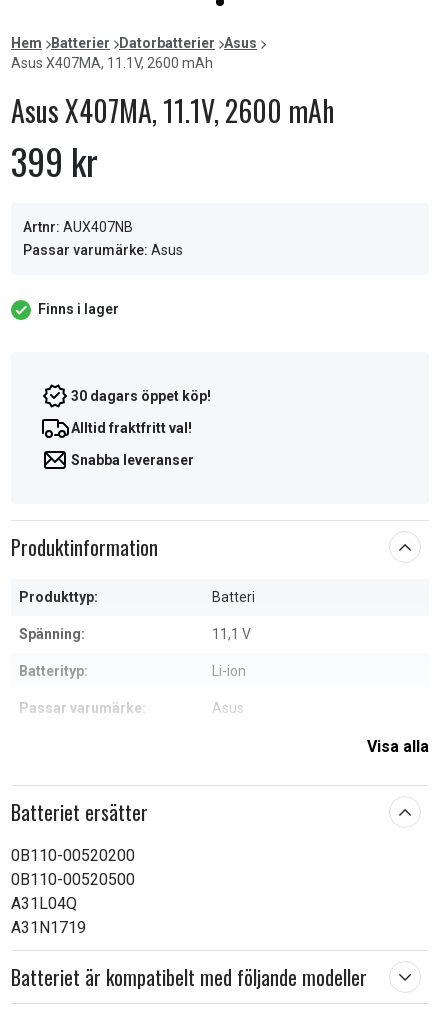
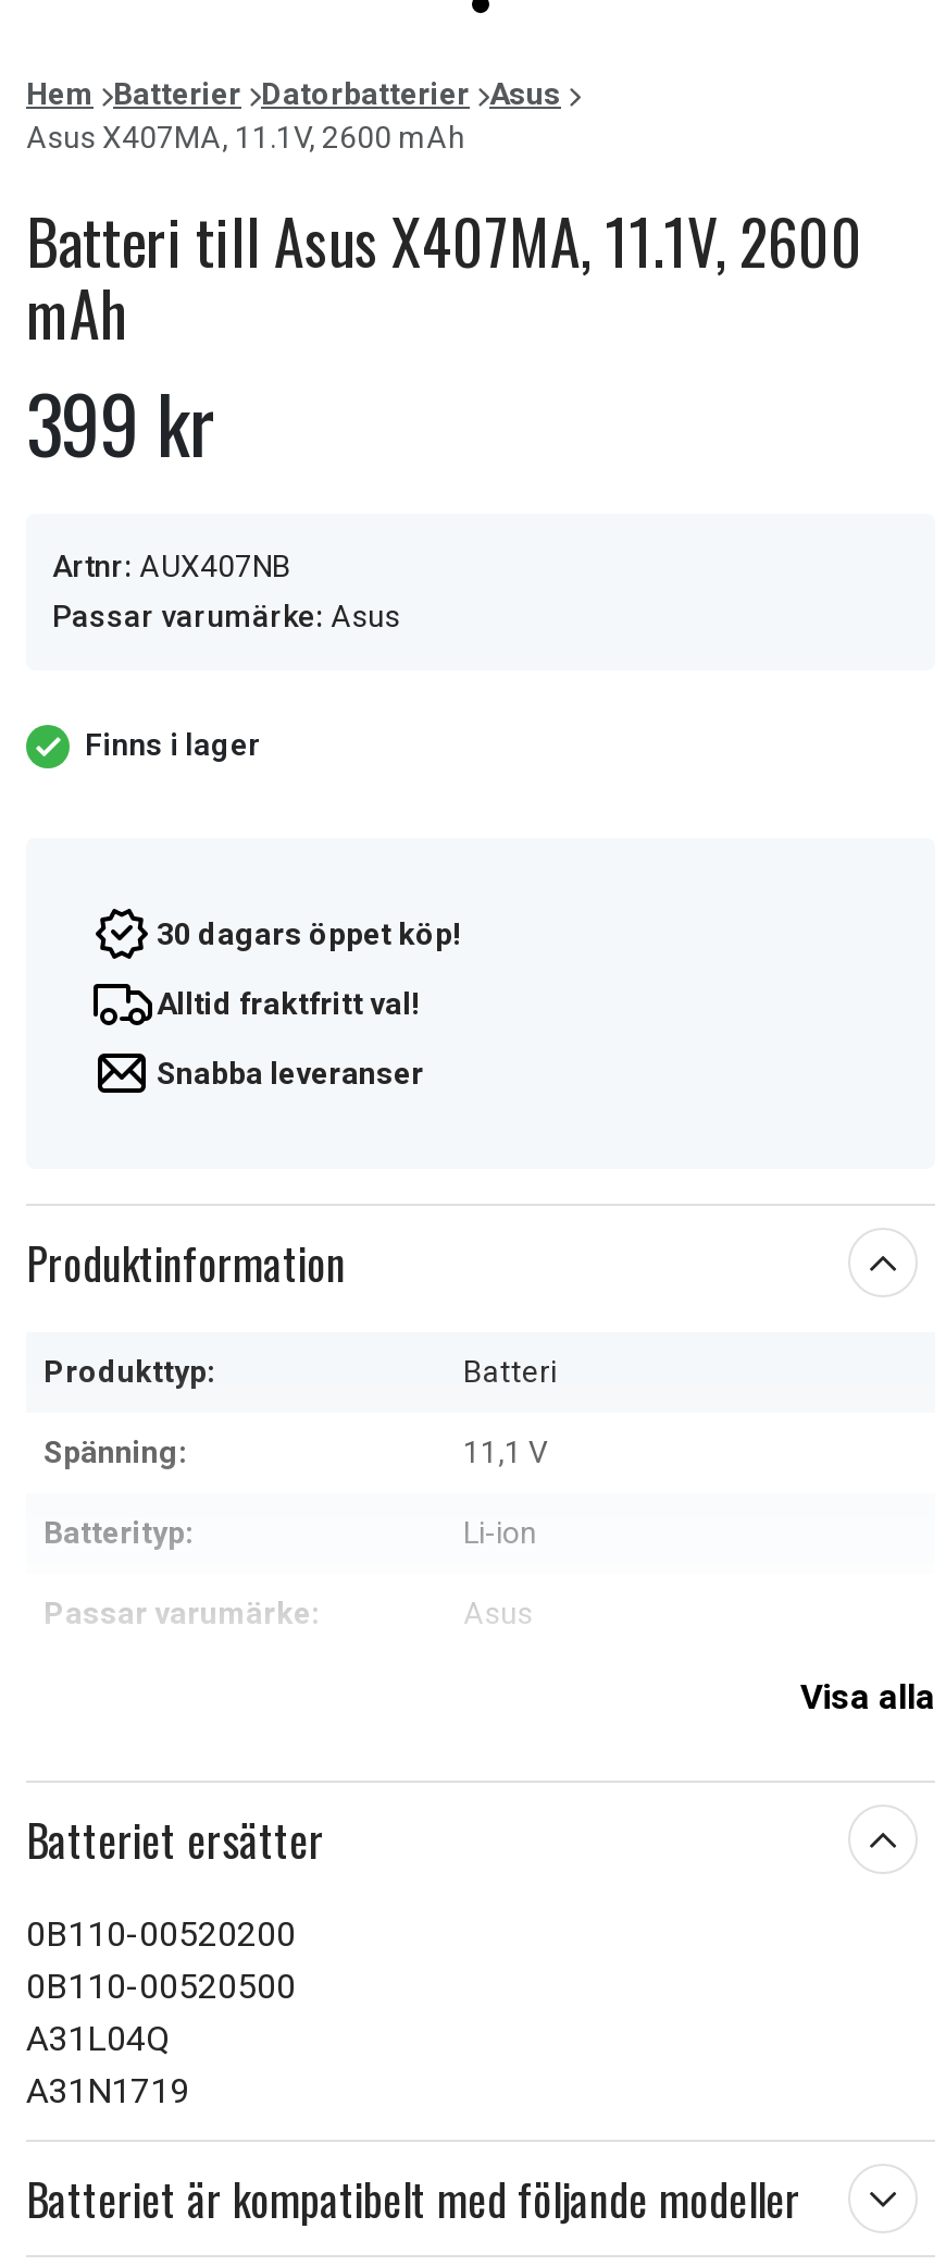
[11,90,334,131] Asus X407MA, 11.1V, 2600 mAh -> [26,196,863,357] Batteri till Asus X407MA, 11.1V, 2600 | mAh

